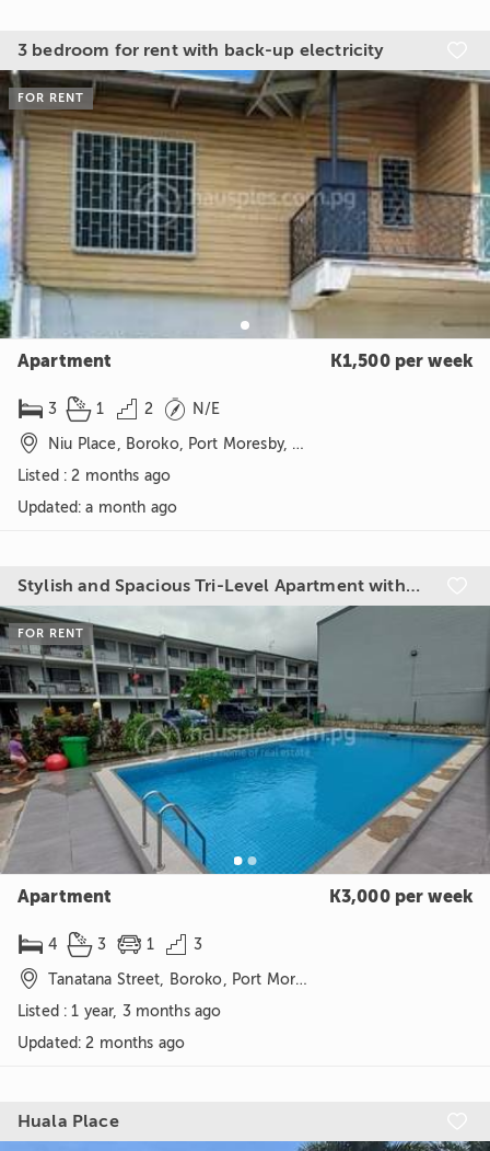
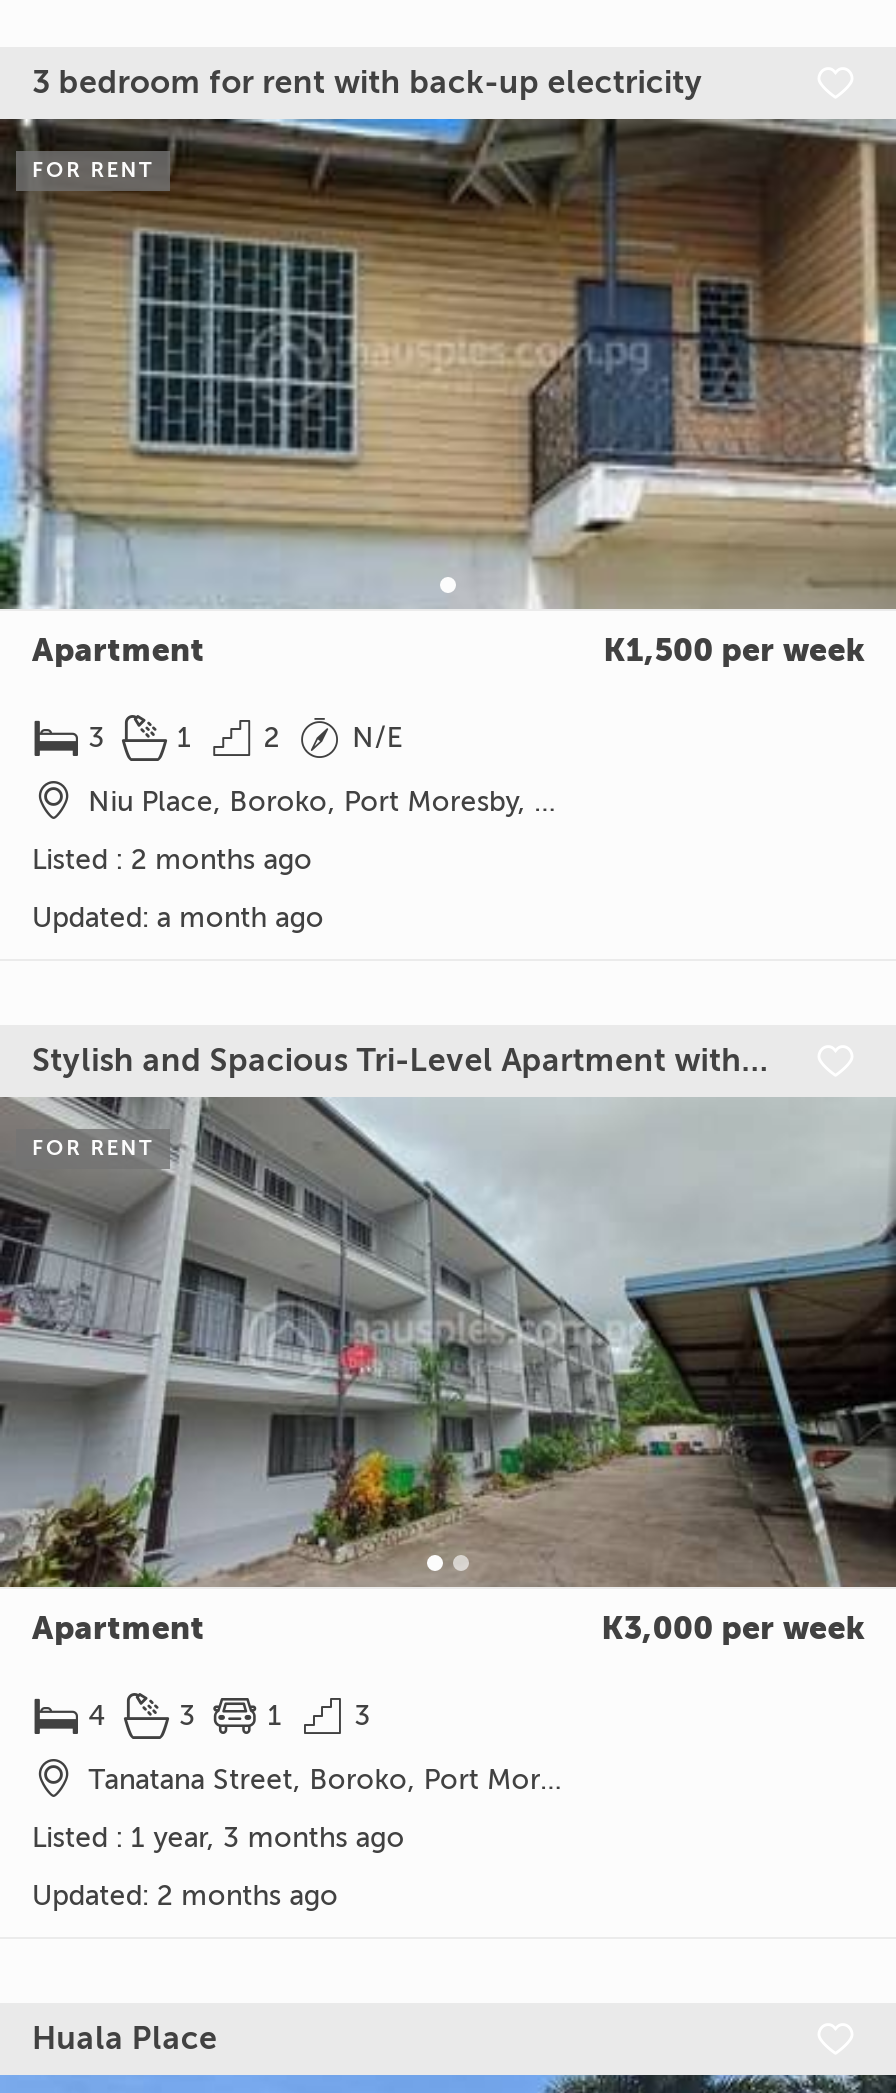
[3,606,487,875] [image] -> [6,1095,890,1589] [image]

